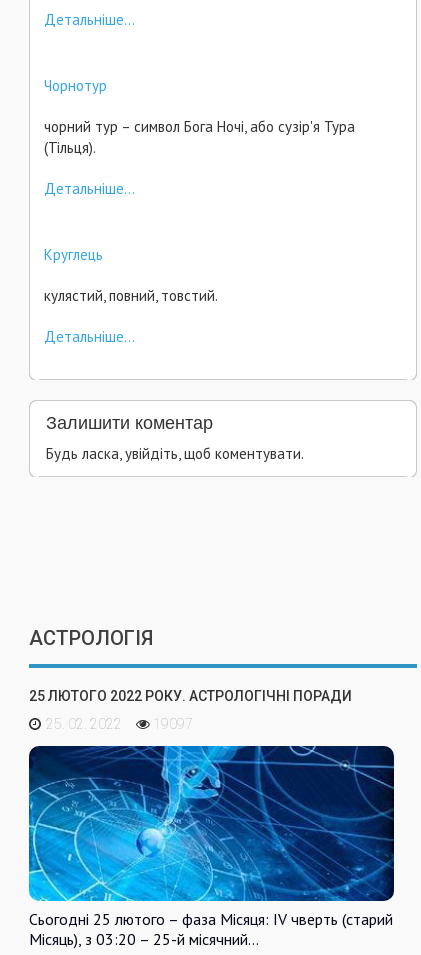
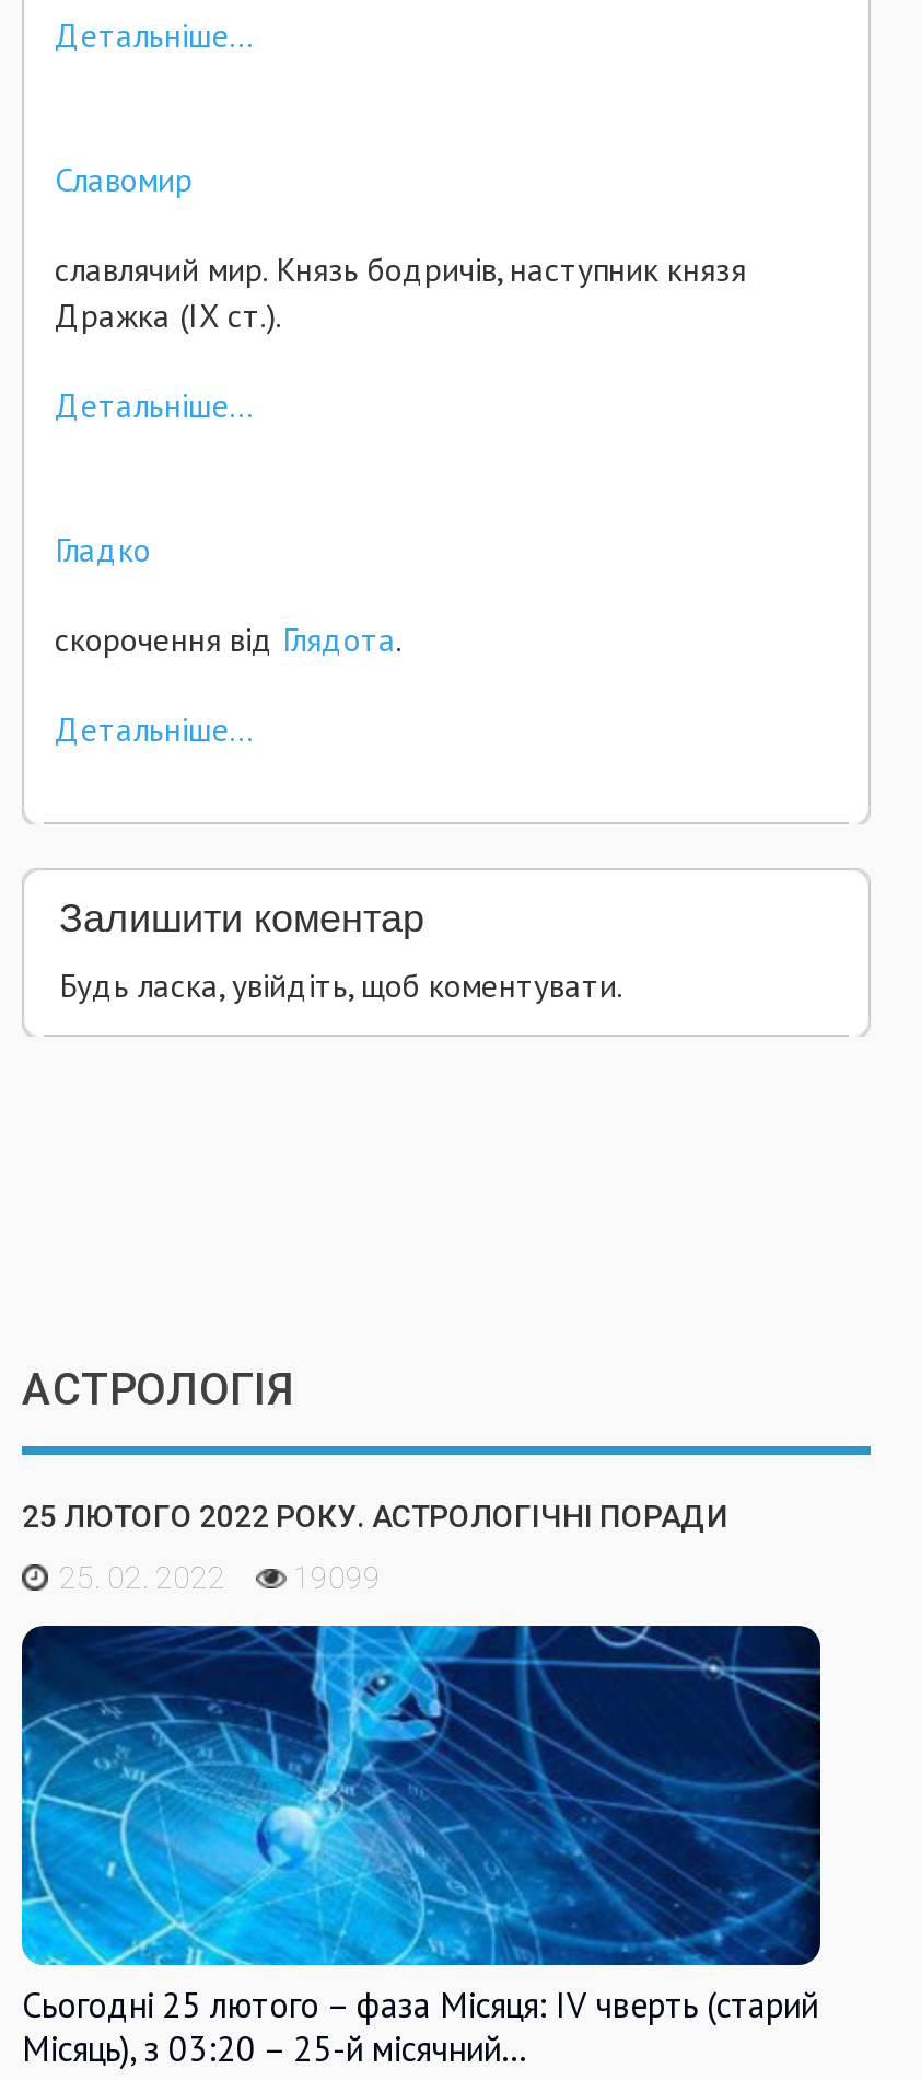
[44,76,107,95] Чорнотур -> [55,159,193,200] Славомир
[44,117,355,157] чорний тур – символ Бога Ночі, або сузір'я Тура | (Тільця). -> [55,249,746,336] славлячий мир. Князь бодричів, наступник князя | Дражка (ІХ ст.).
[44,245,103,264] Круглець -> [55,529,151,570] Гладко
[44,286,218,305] кулястий, повний, товстий. -> [55,619,403,660] скорочення від Глядота.
[46,716,193,732] 25. 02. 2022 19097 -> [59,1560,381,1595] 25. 02. 2022 19099

